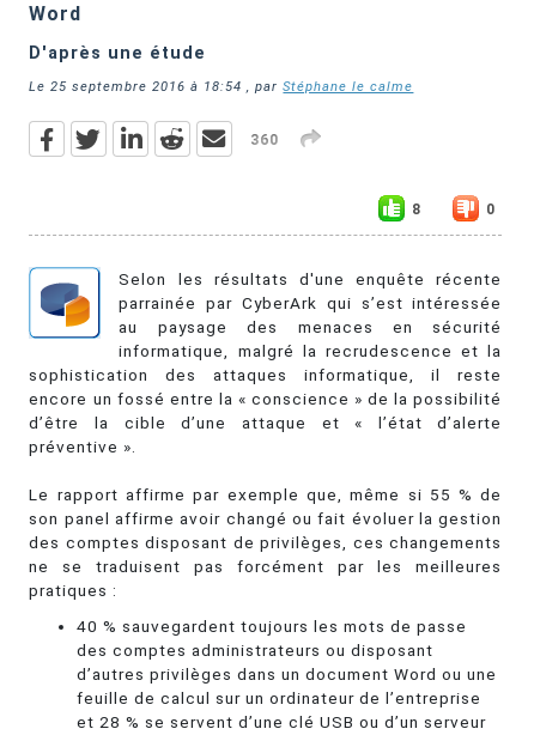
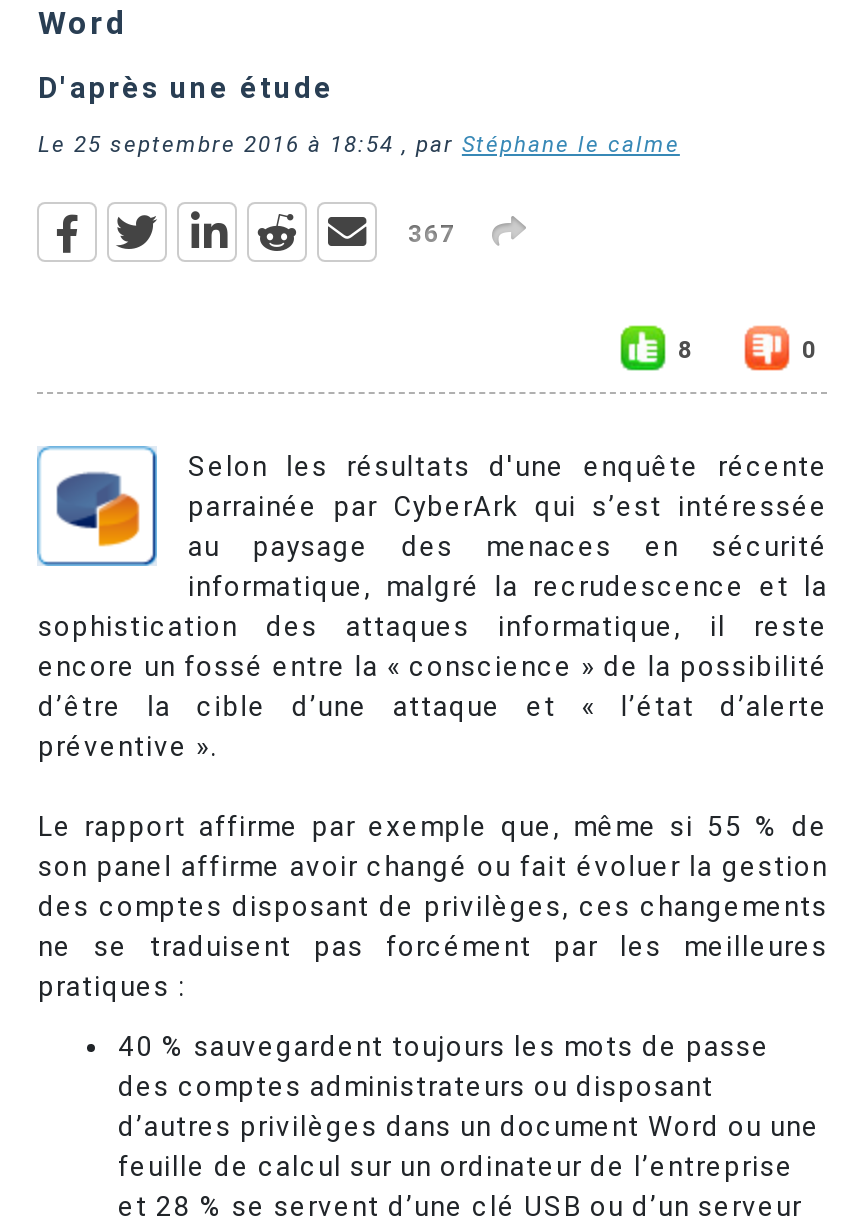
[251,132,279,149] 360 -> [408,221,456,249] 367

